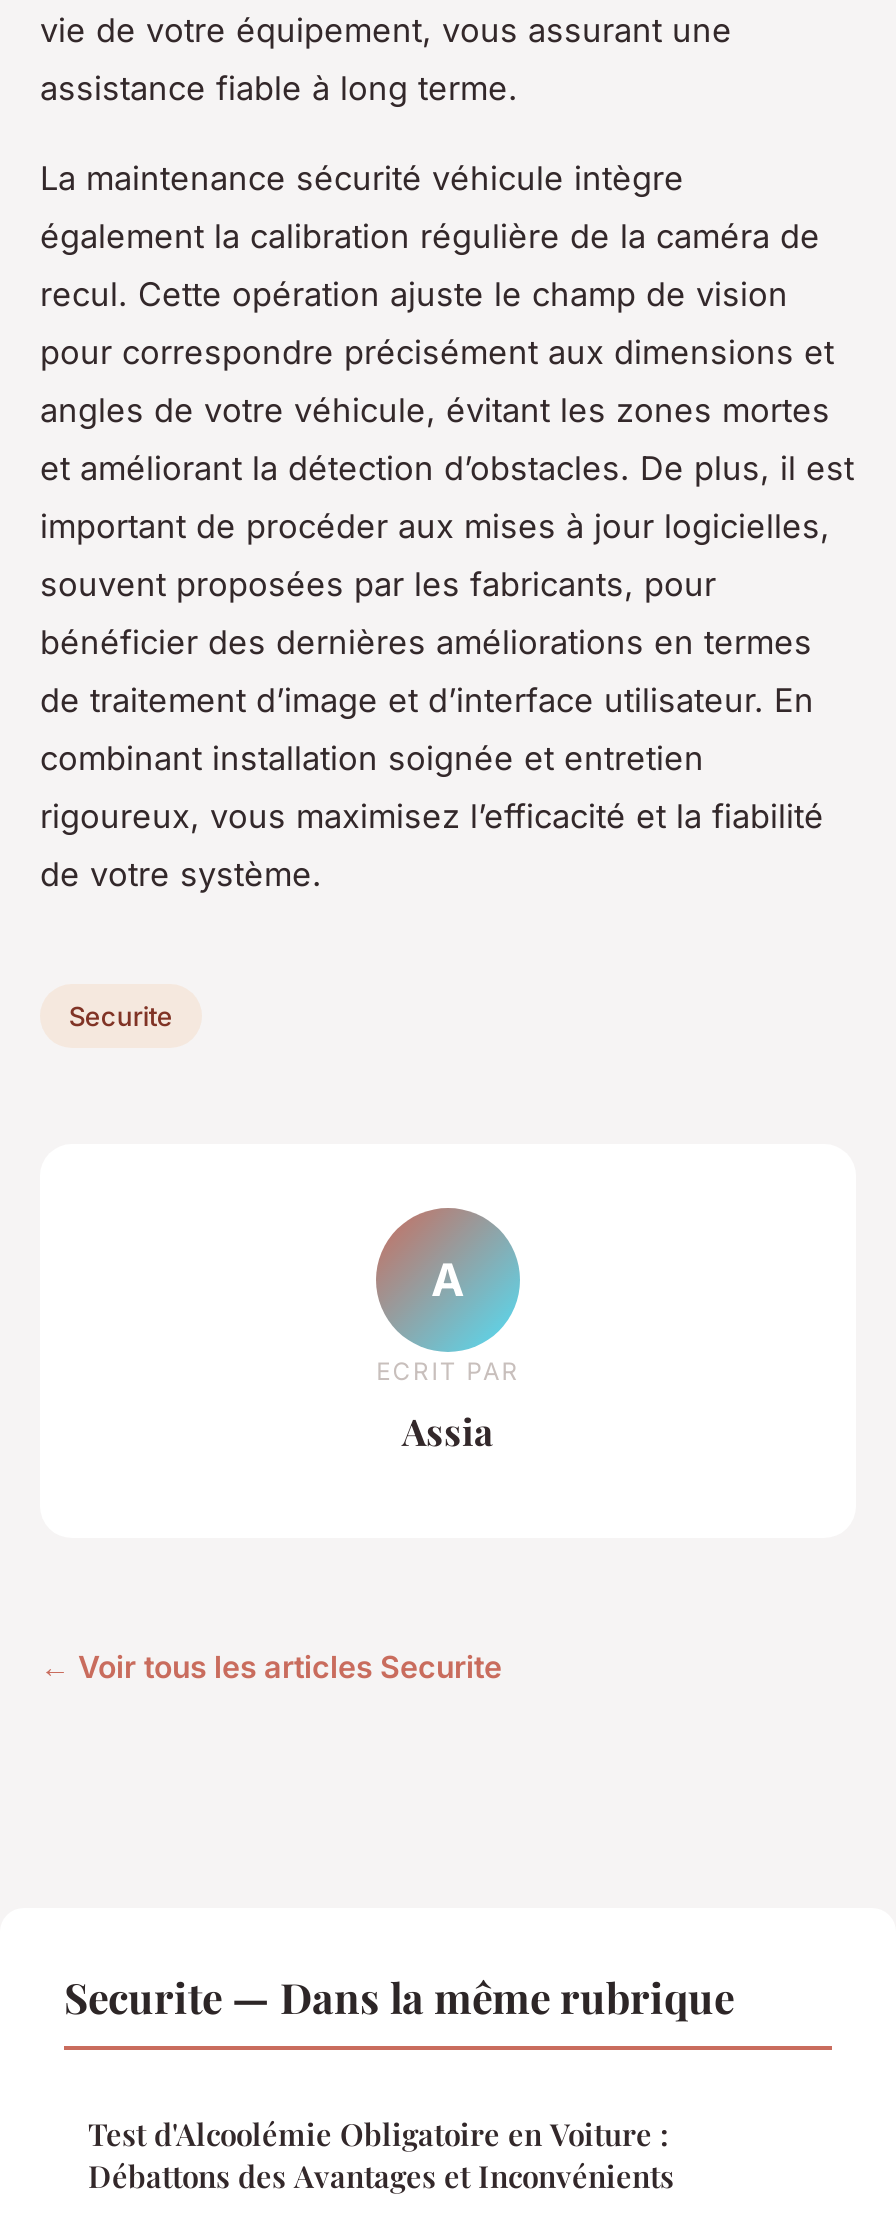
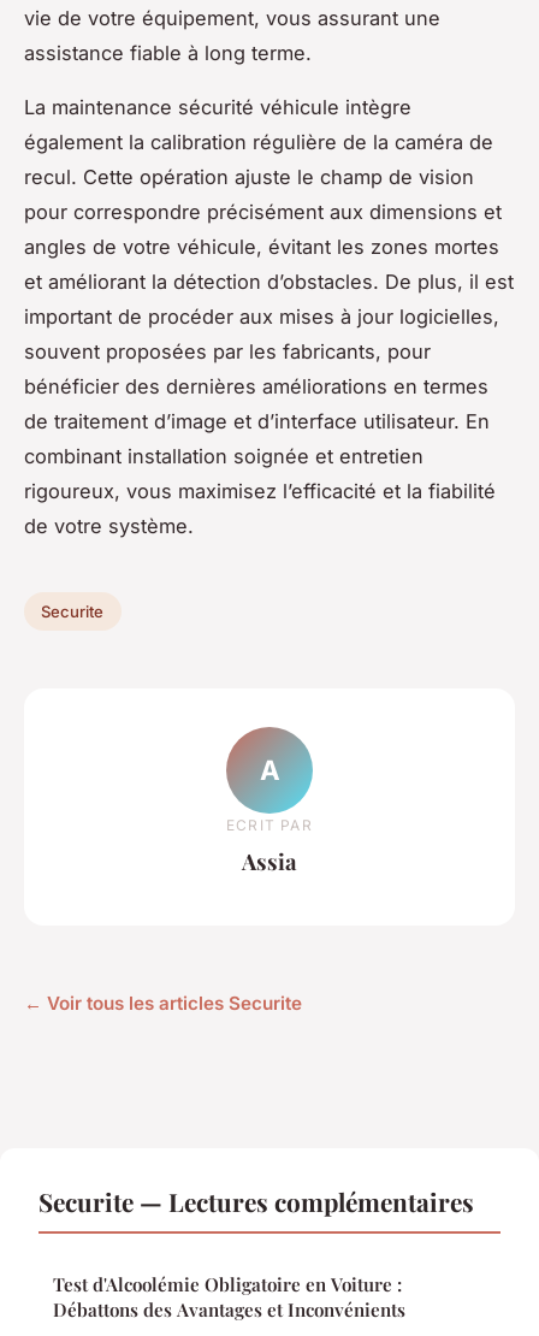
[64,1968,734,2024] Securite — Dans la même rubrique -> [38,1184,474,1218] Securite — Lectures complémentaires

